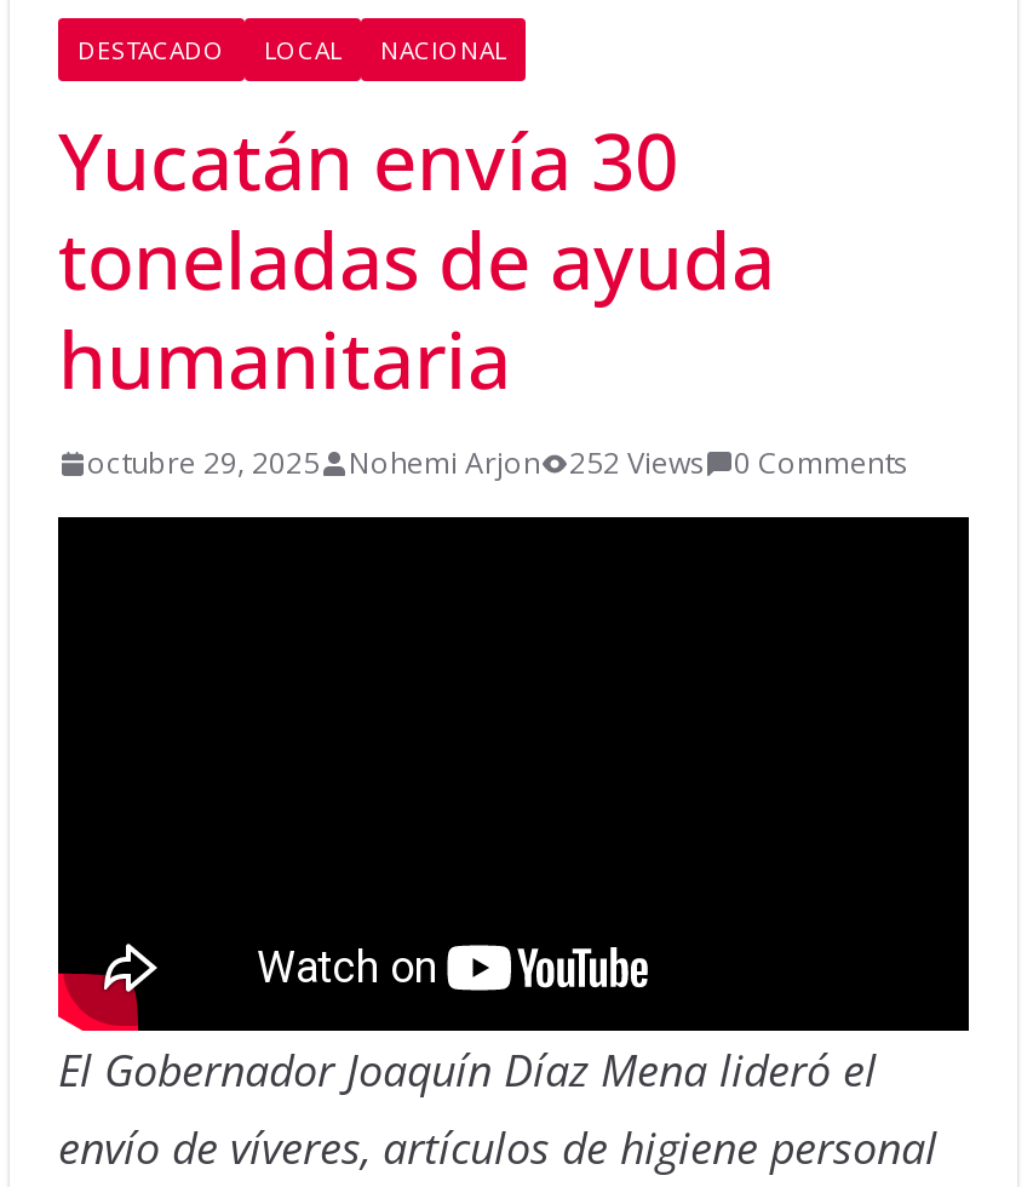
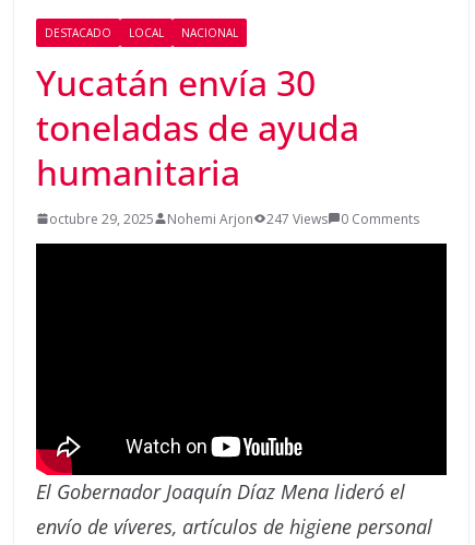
[87,443,908,484] octubre 29, 2025 Nohemi Arjon 252 Views 0 Comments -> [49,209,419,228] octubre 29, 2025 Nohemi Arjon 247 Views 0 Comments

